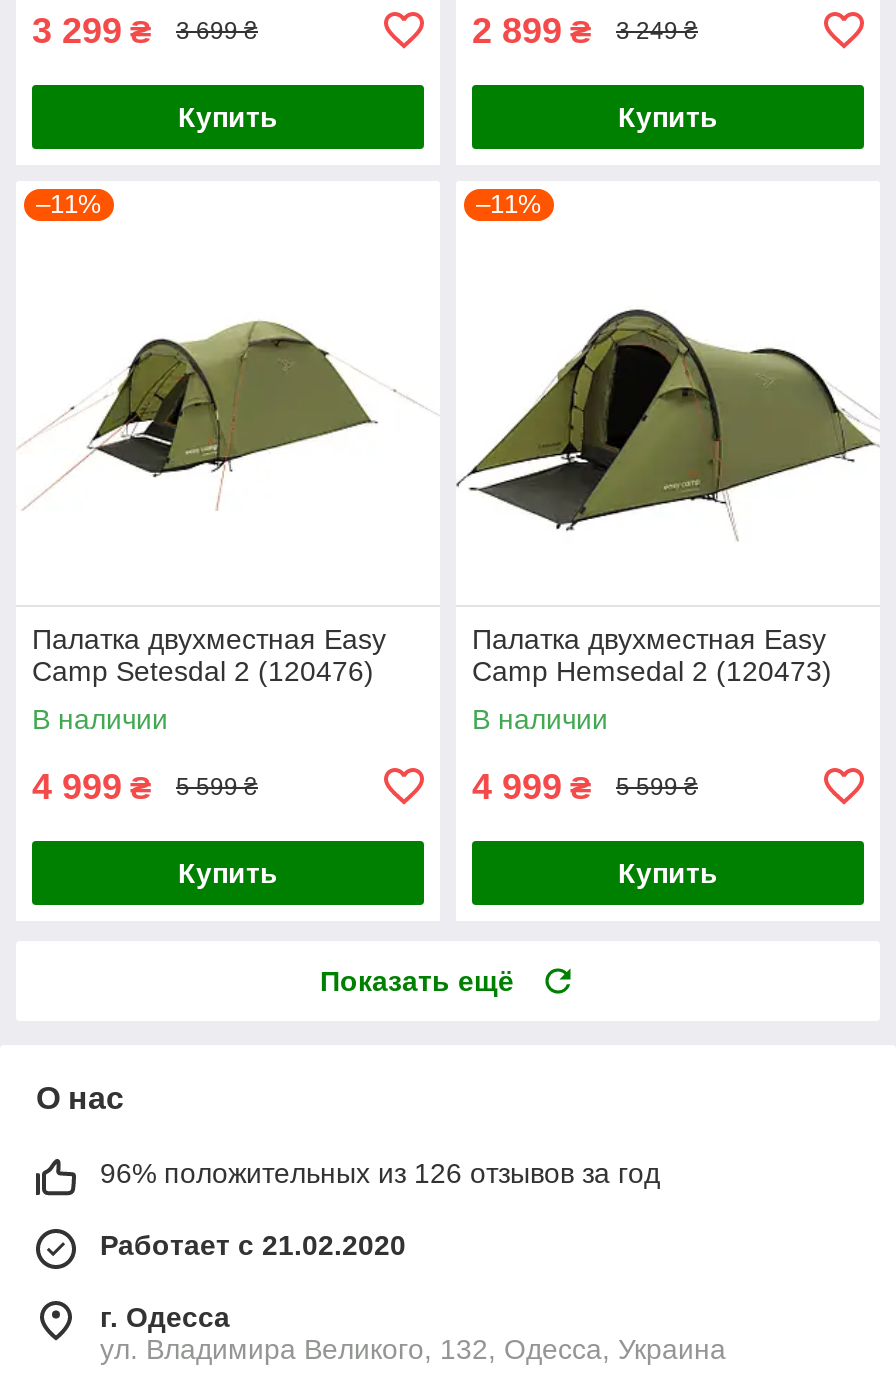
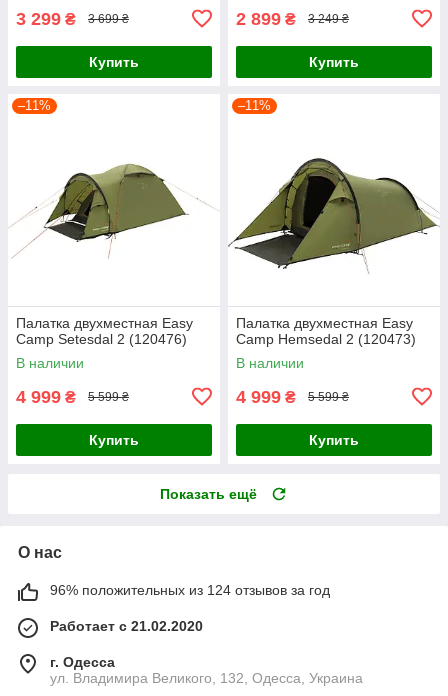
[100,1157,660,1189] 96% положительных из 126 отзывов за год -> [50,582,330,598] 96% положительных из 124 отзывов за год

